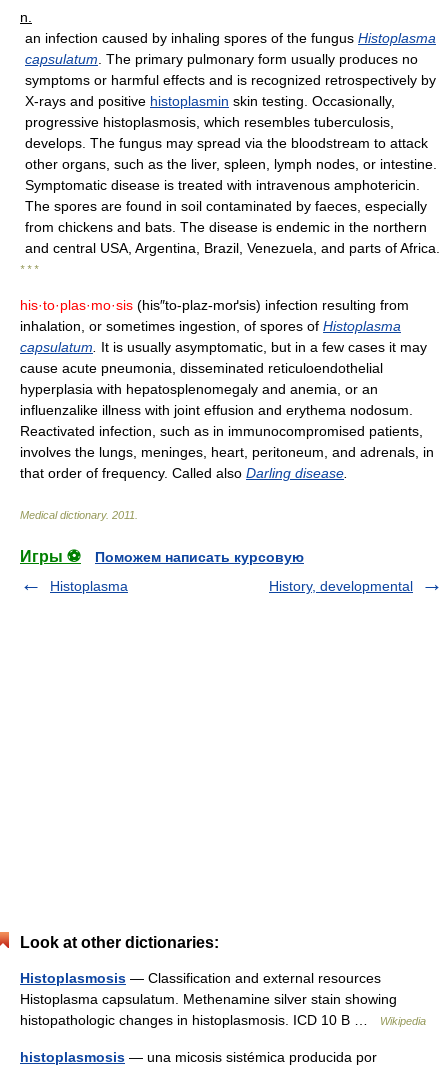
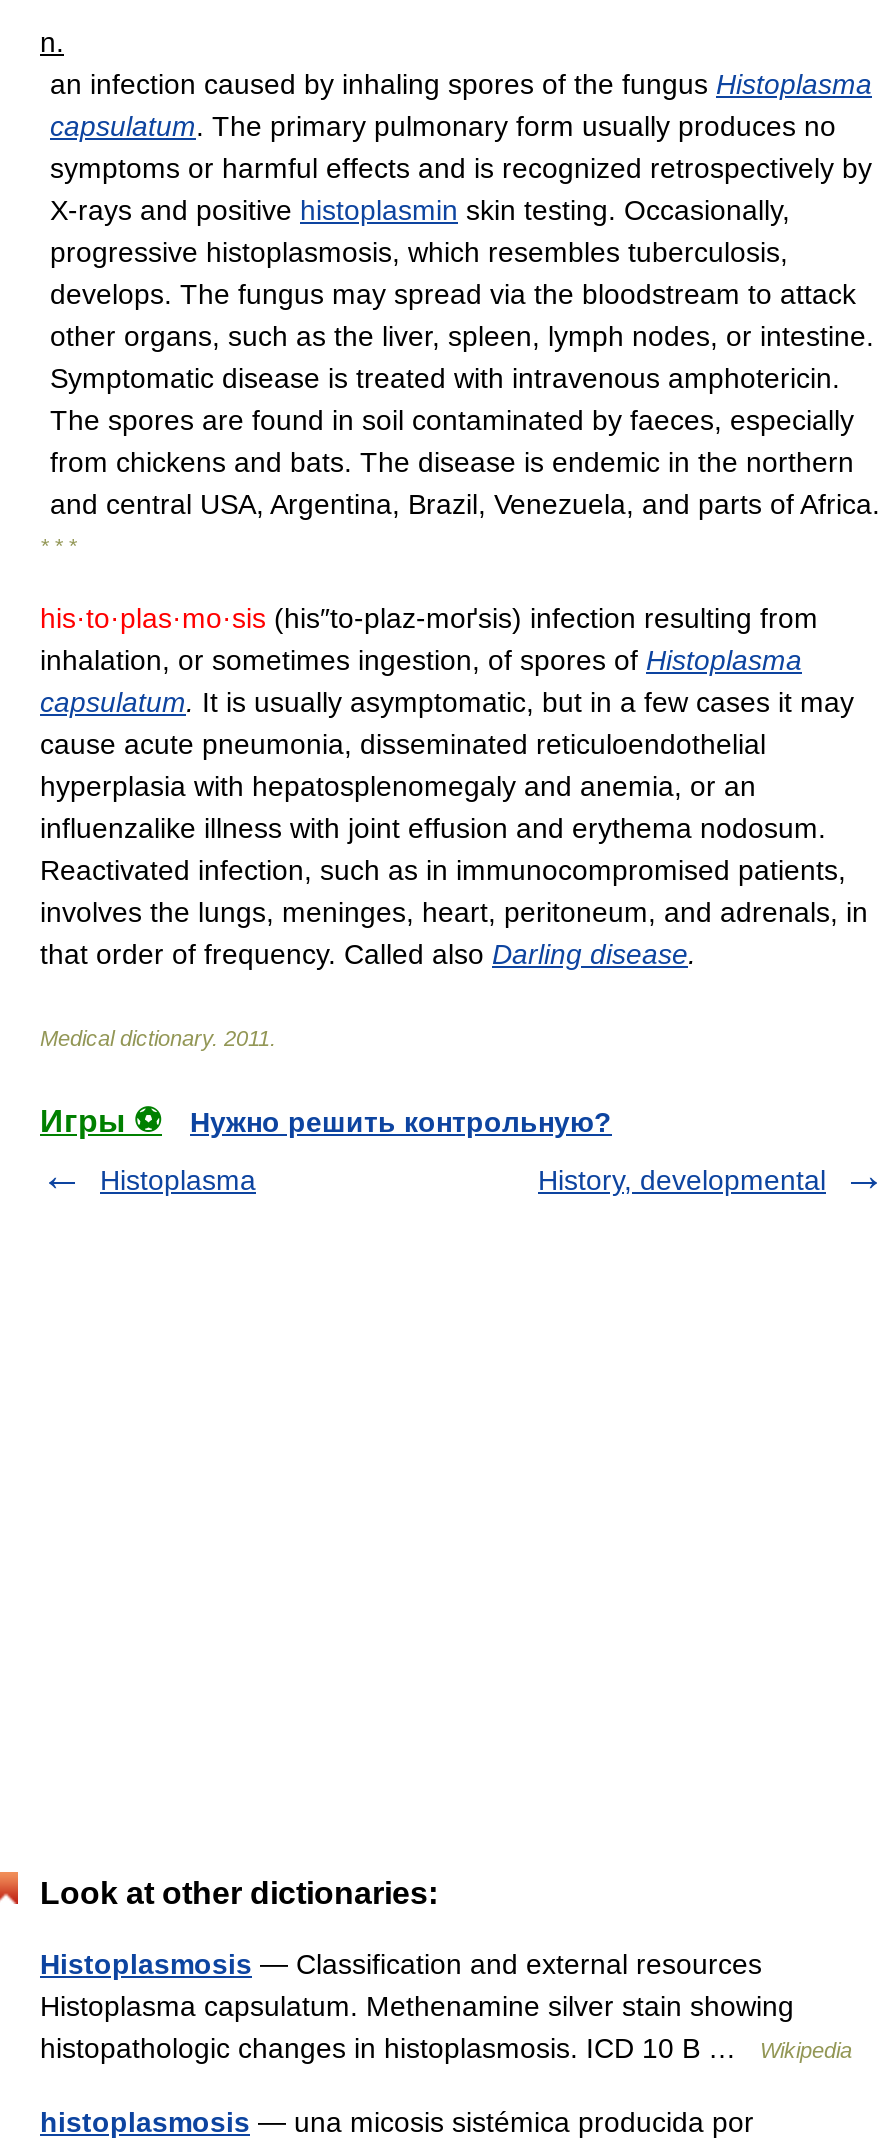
[95,549,304,565] Поможем написать курсовую -> [190,1106,612,1138] Нужно решить контрольную?

